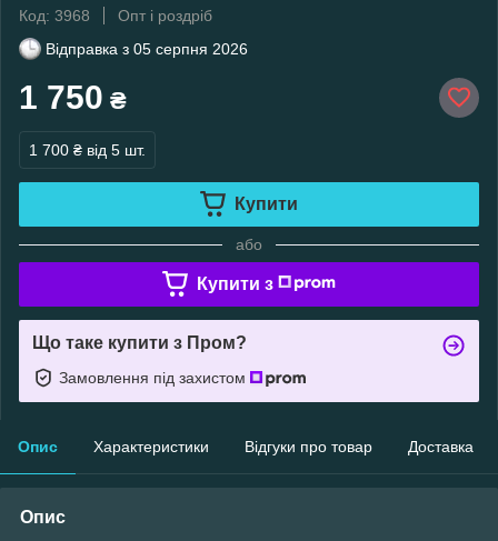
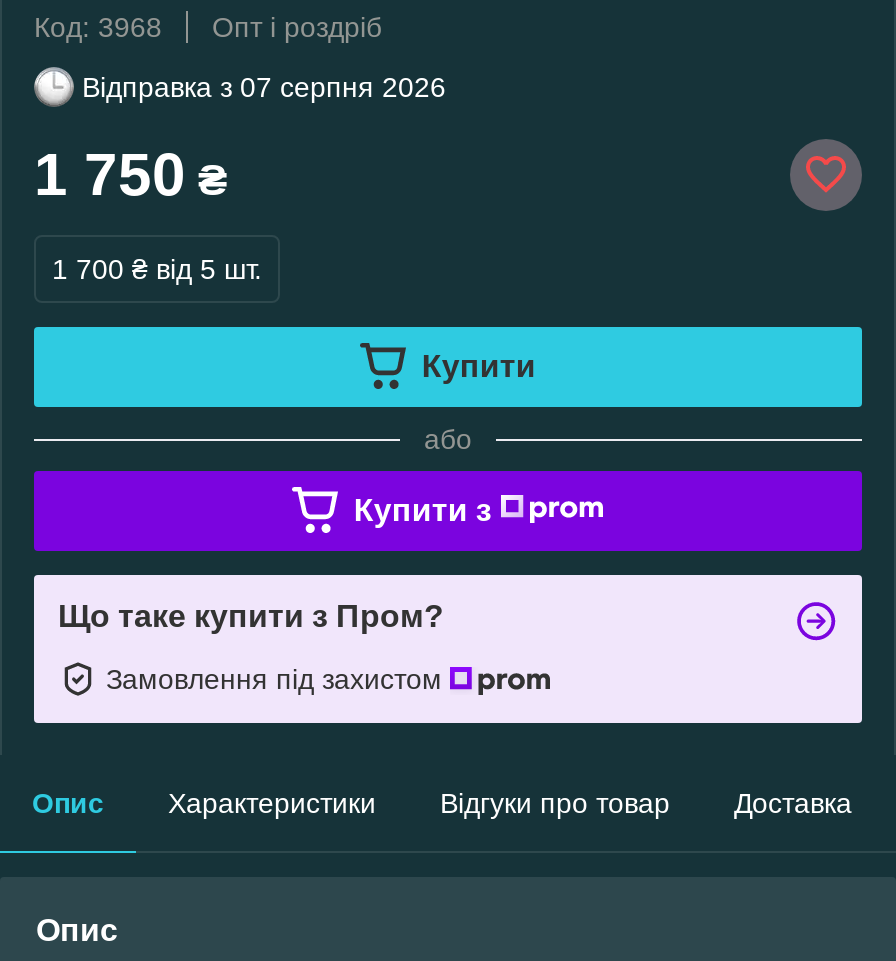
[46,40,248,58] Відправка з 05 серпня 2026 -> [82,71,446,103] Відправка з 07 серпня 2026

